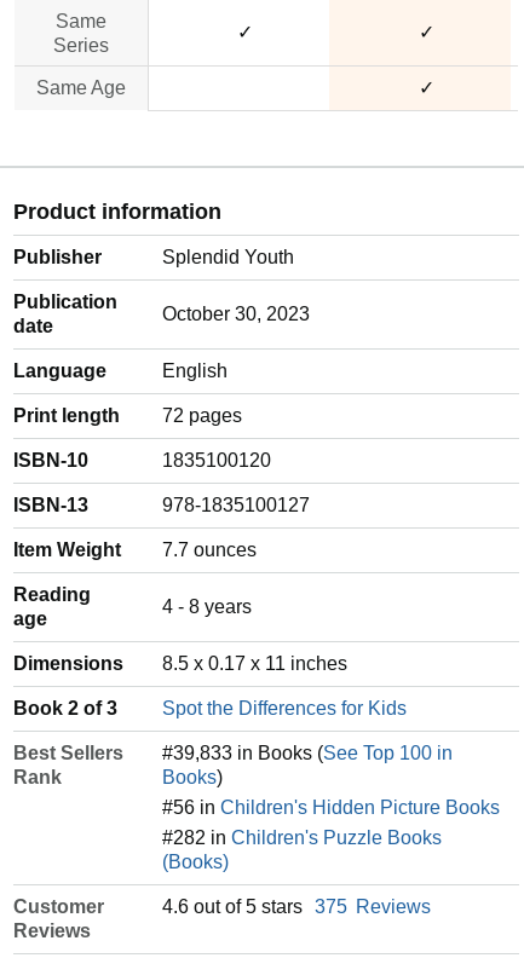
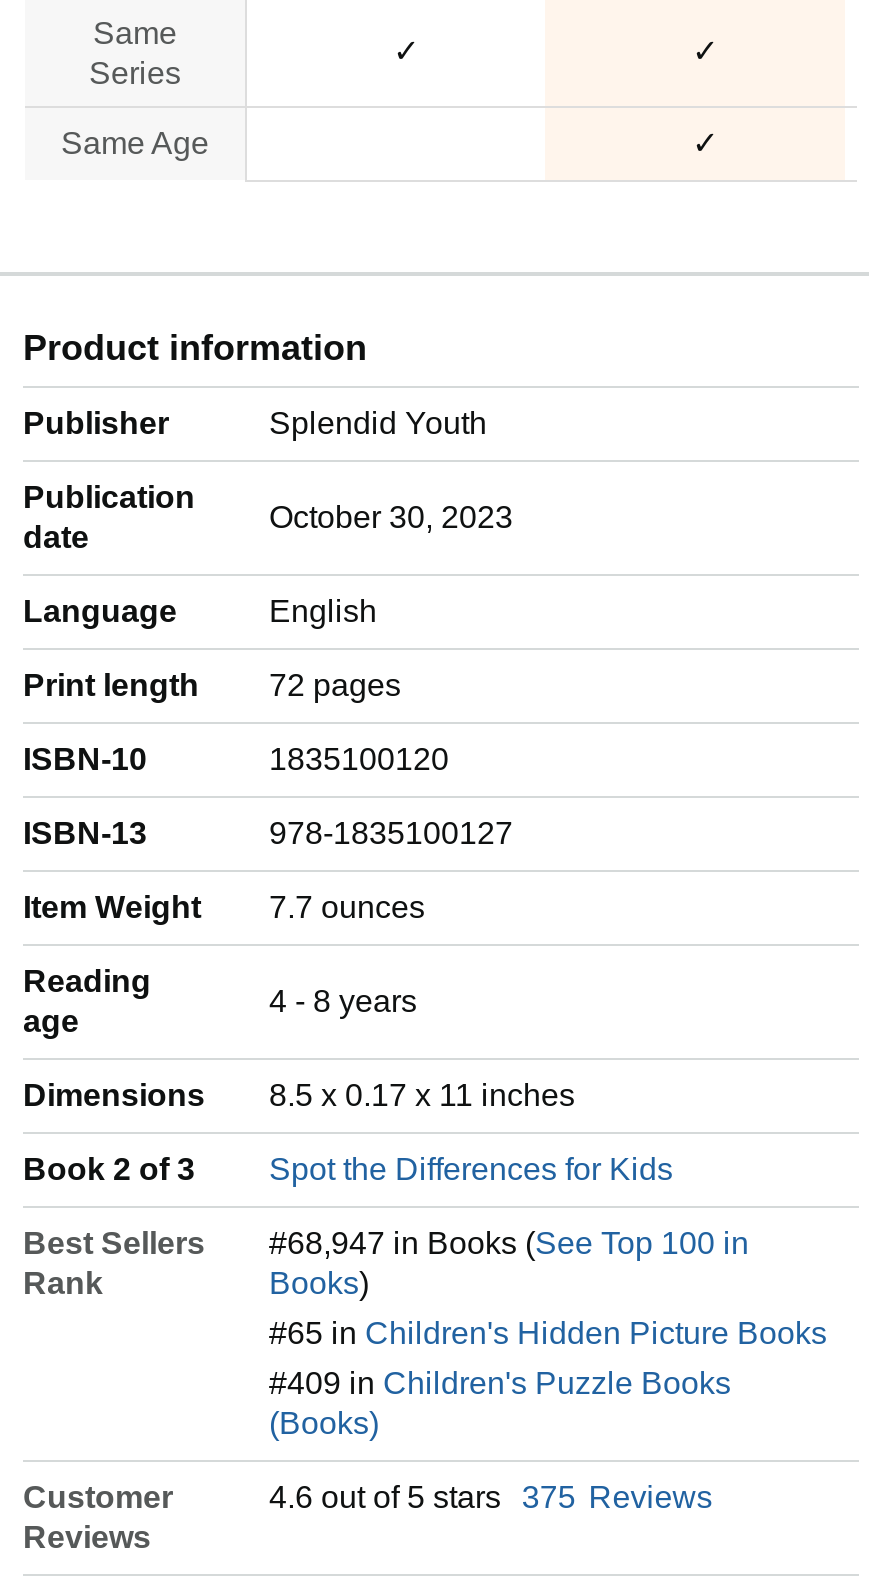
[162,743,453,764] #39,833 in Books (See Top 100 in -> [269,1227,749,1261] #68,947 in Books (See Top 100 in
[162,797,500,818] #56 in Children's Hidden Picture Books -> [269,1317,827,1351] #65 in Children's Hidden Picture Books
[162,828,442,848] #282 in Children's Puzzle Books -> [269,1367,731,1401] #409 in Children's Puzzle Books

